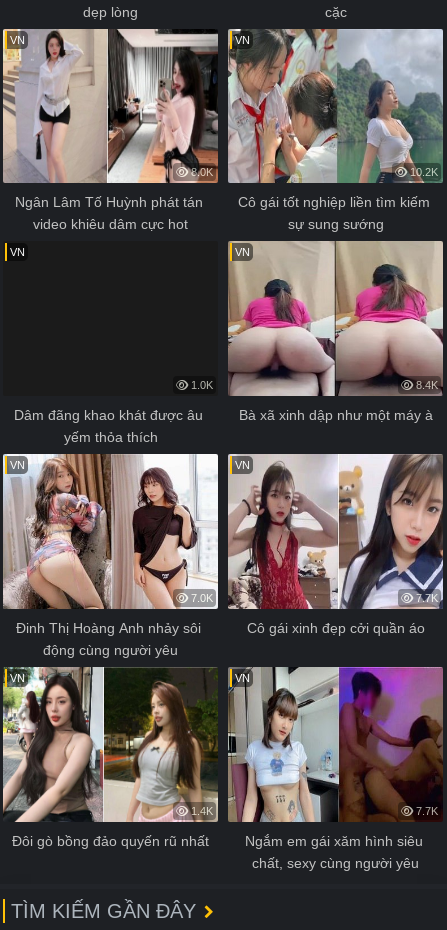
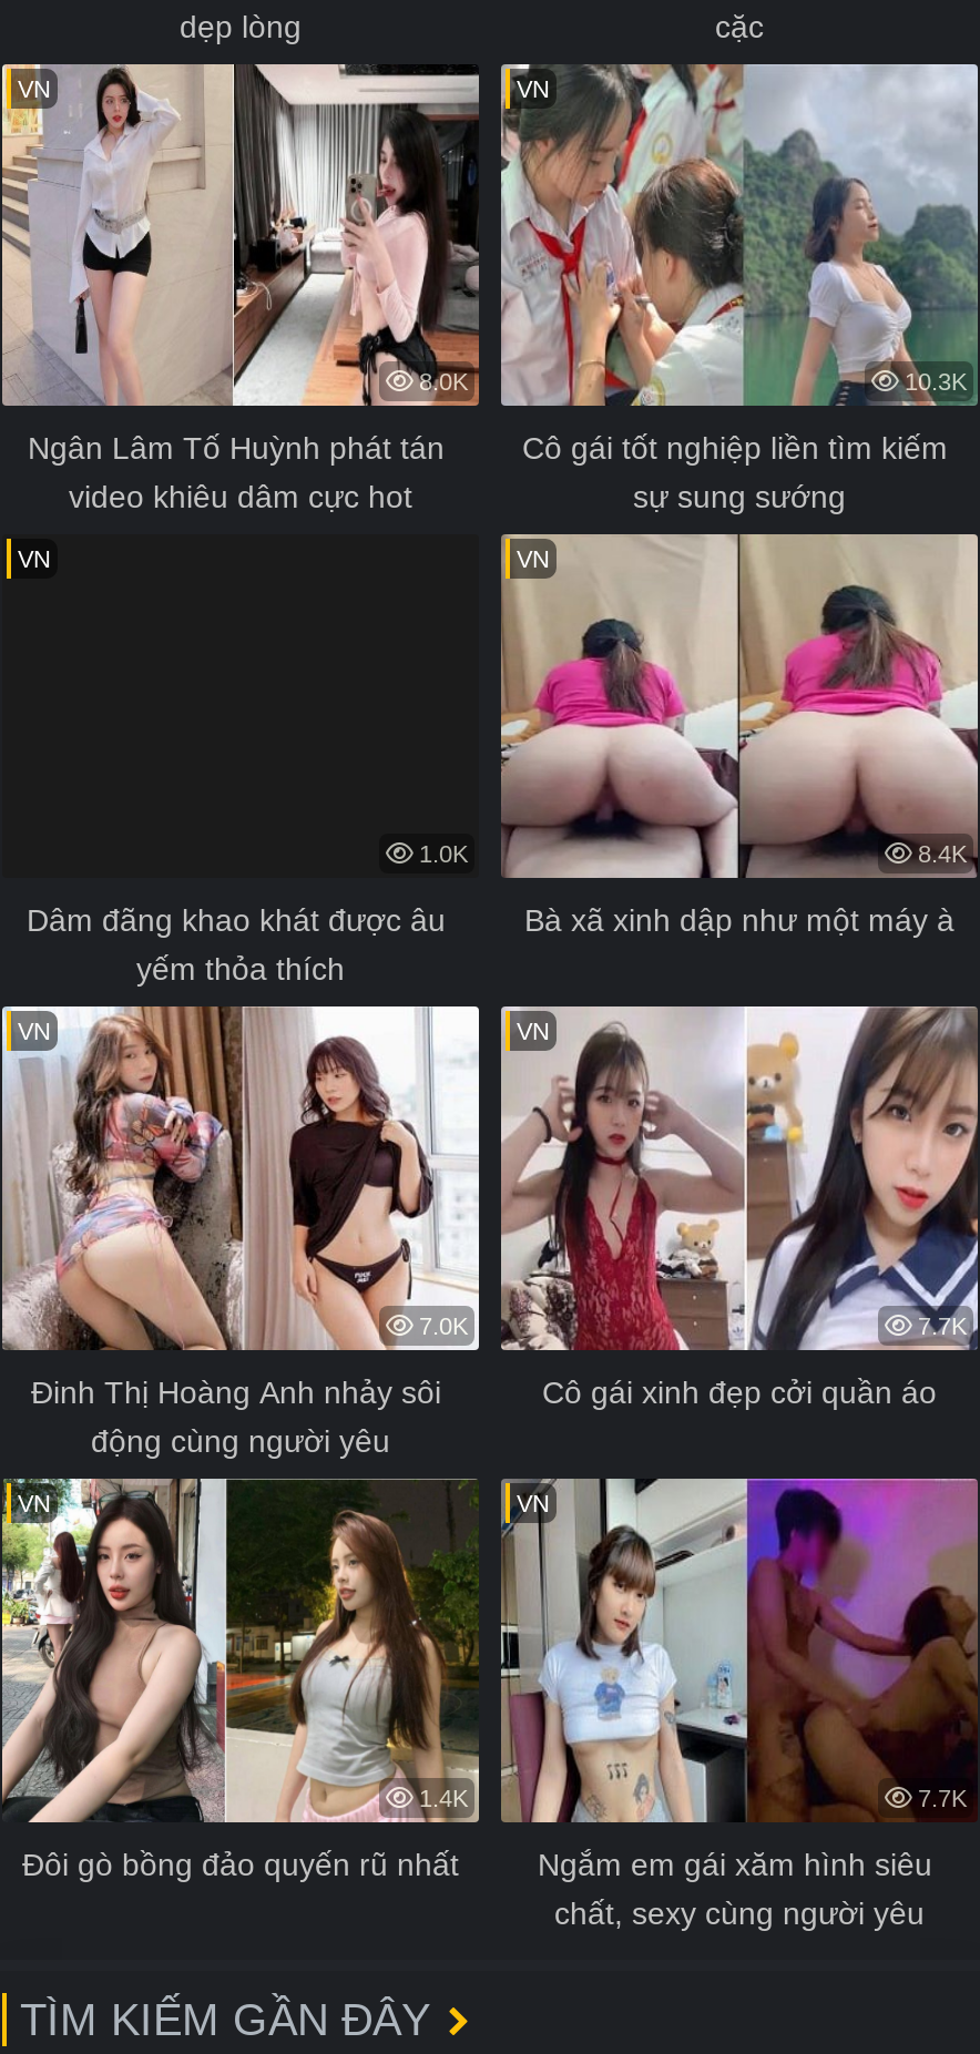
[407,166,438,178] 10.2K -> [898,369,967,395] 10.3K

